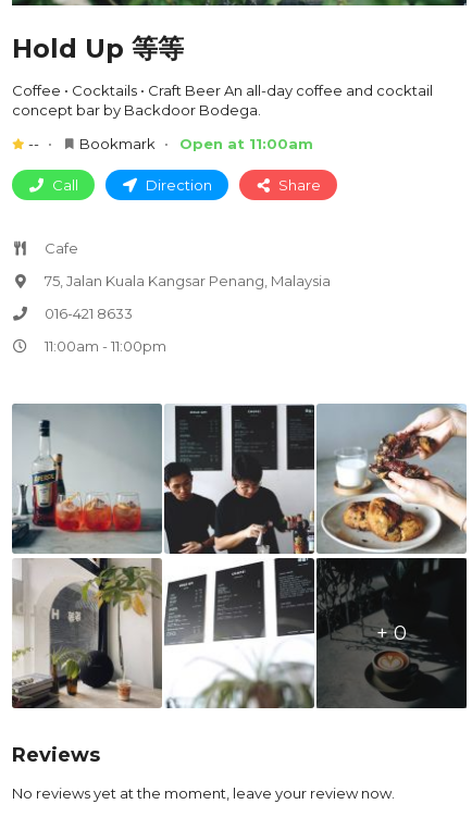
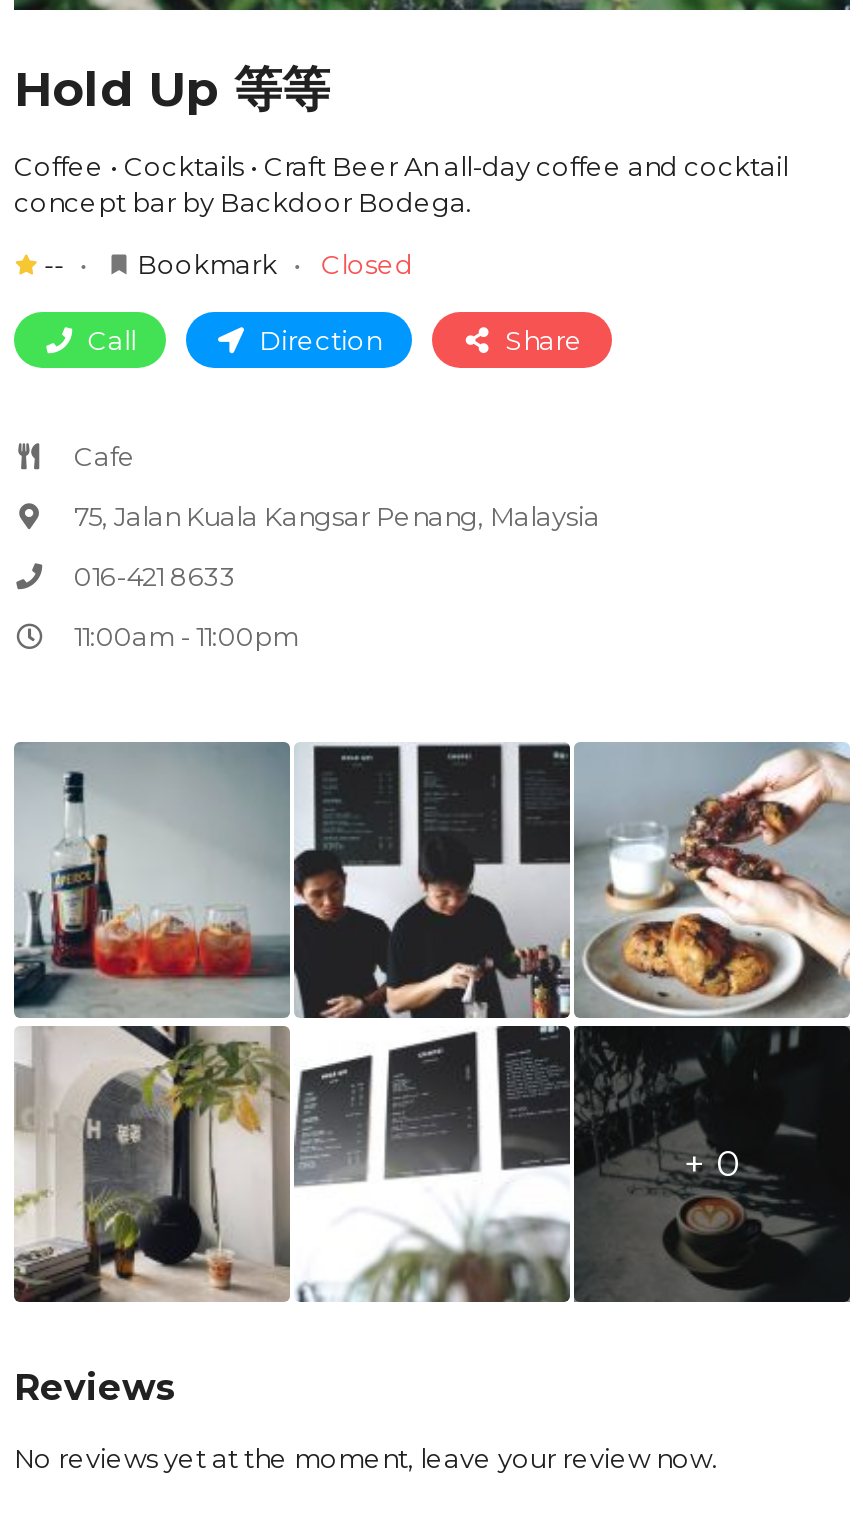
[179,135,313,152] Open at 11:00am -> [321,247,413,279] Closed

